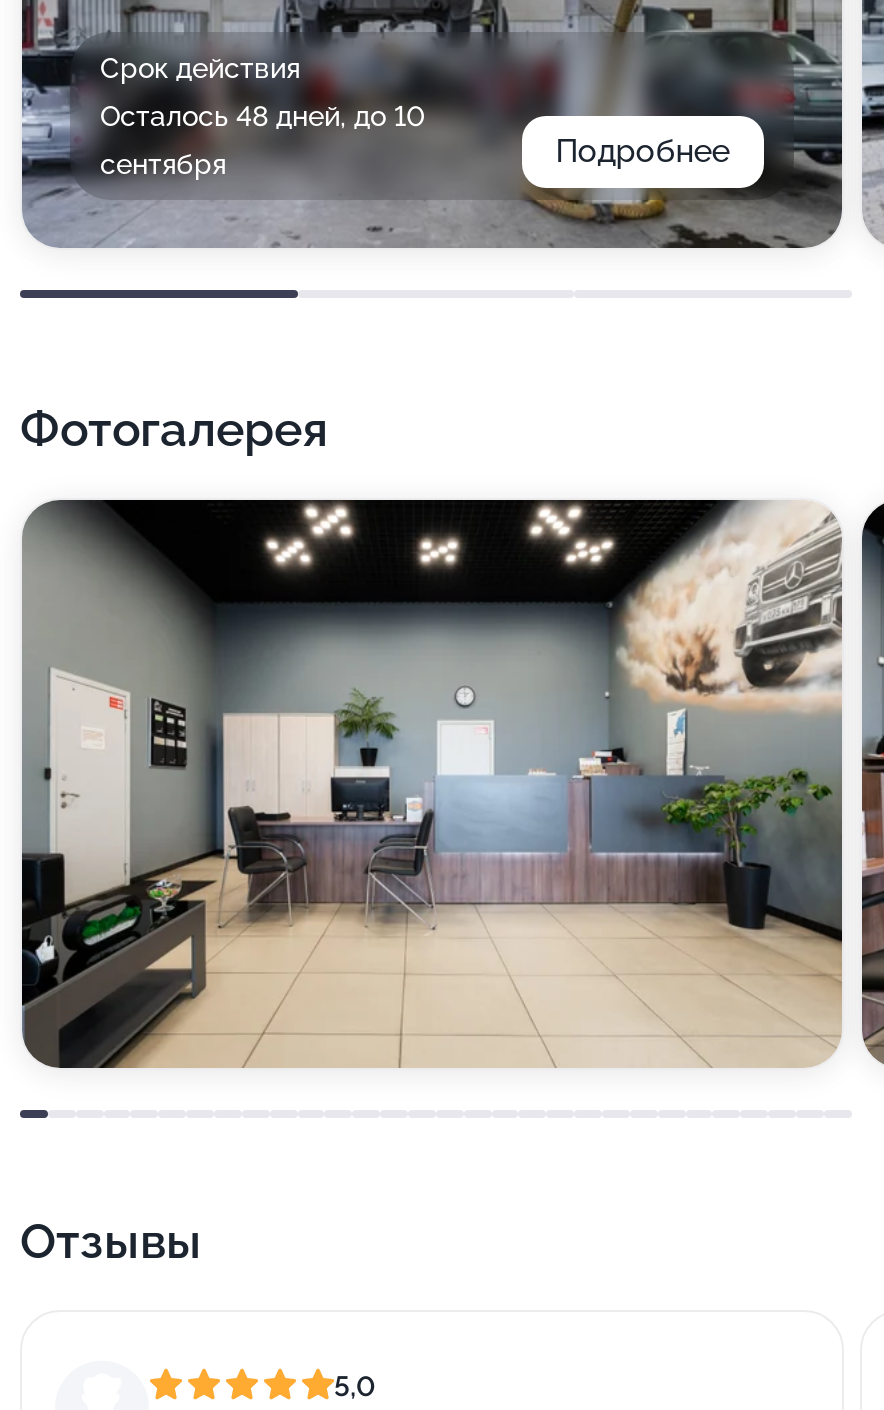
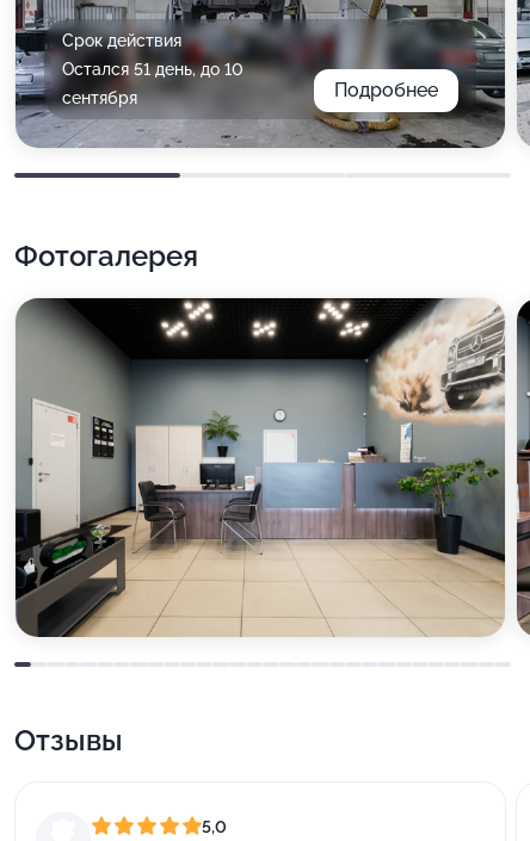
[100,100,426,132] Осталось 48 дней, до 10 -> [62,60,244,79] Остался 51 день, до 10

